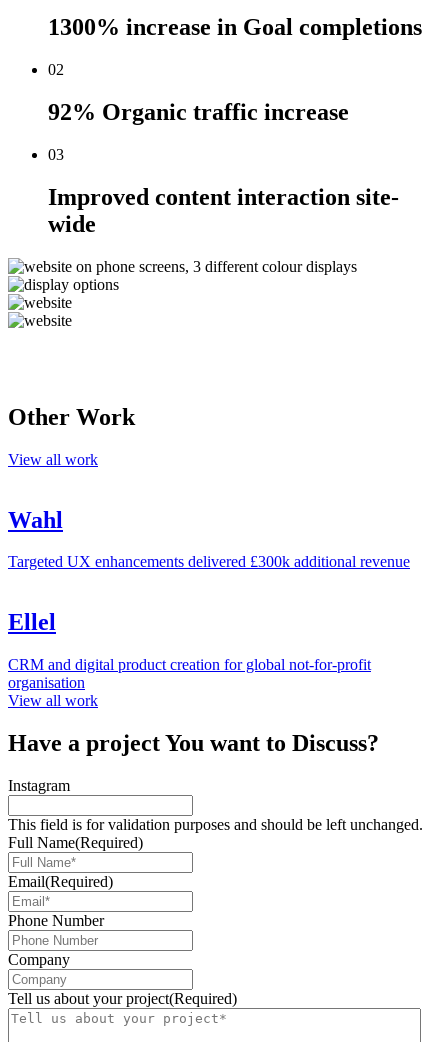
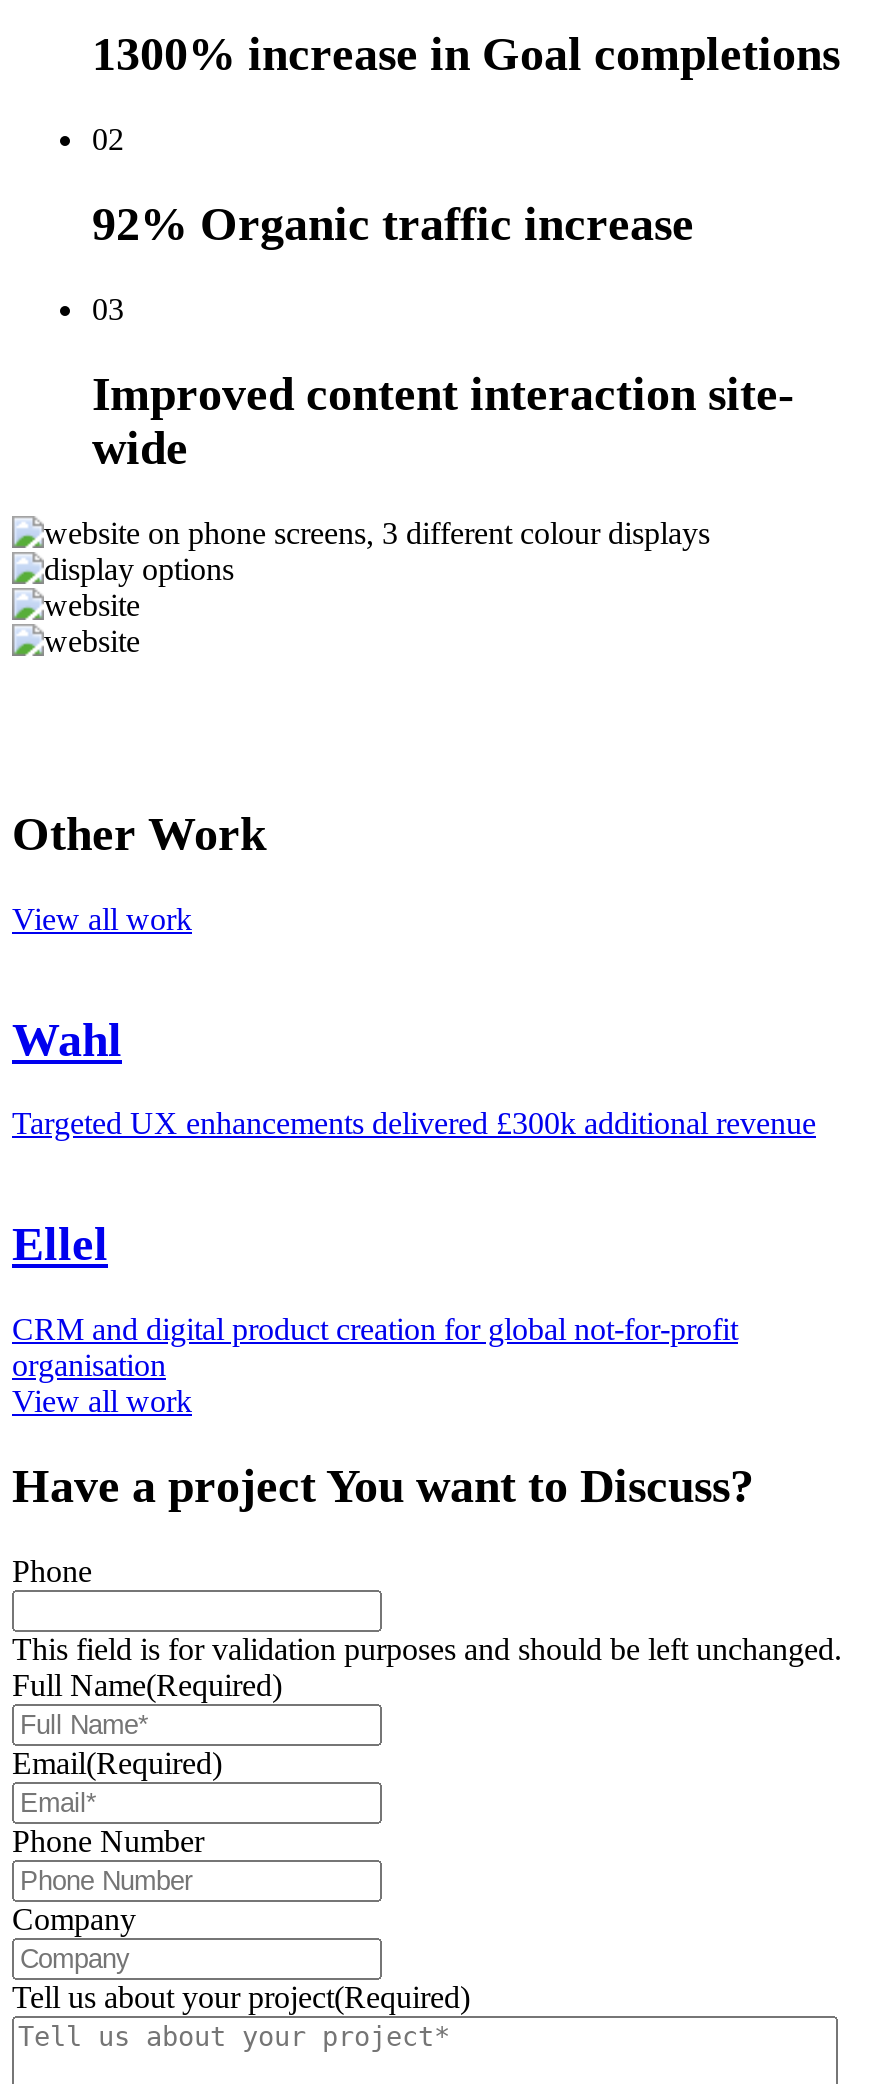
[8,777,70,794] Instagram -> [12,1554,92,1588] Phone

